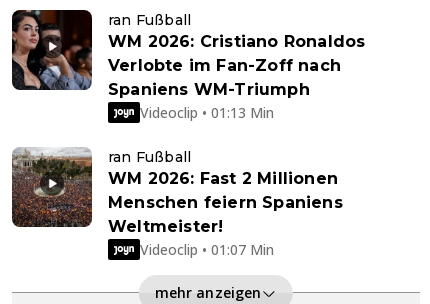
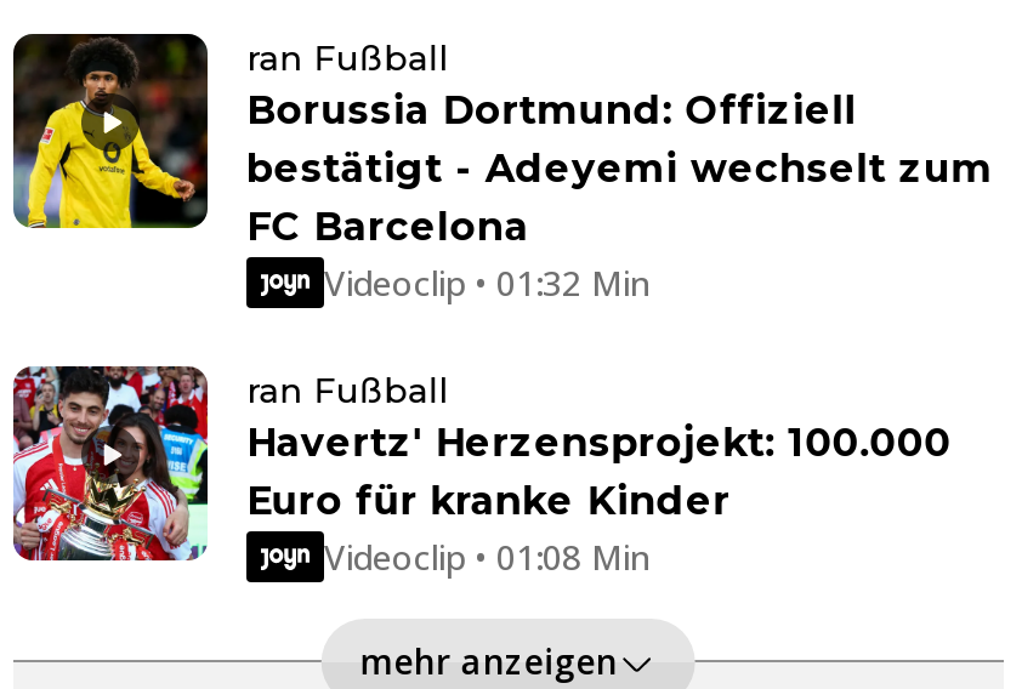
[11,9,365,121] [image] | WM 2026: Cristiano Ronaldos | Verlobte im Fan-Zoff nach | Spaniens WM-Triumph | Videoclip • 01:13 Min -> [11,32,993,304] [image] | Borussia Dortmund: Offiziell | bestätigt - Adeyemi wechselt zum | FC Barcelona | Videoclip • 01:32 Min
[12,147,343,258] [image] | WM 2026: Fast 2 Millionen | Menschen feiern Spaniens | Weltmeister! | Videoclip • 01:07 Min -> [13,364,951,579] [image] | Havertz' Herzensprojekt: 100.000 | Euro für kranke Kinder | Videoclip • 01:08 Min

